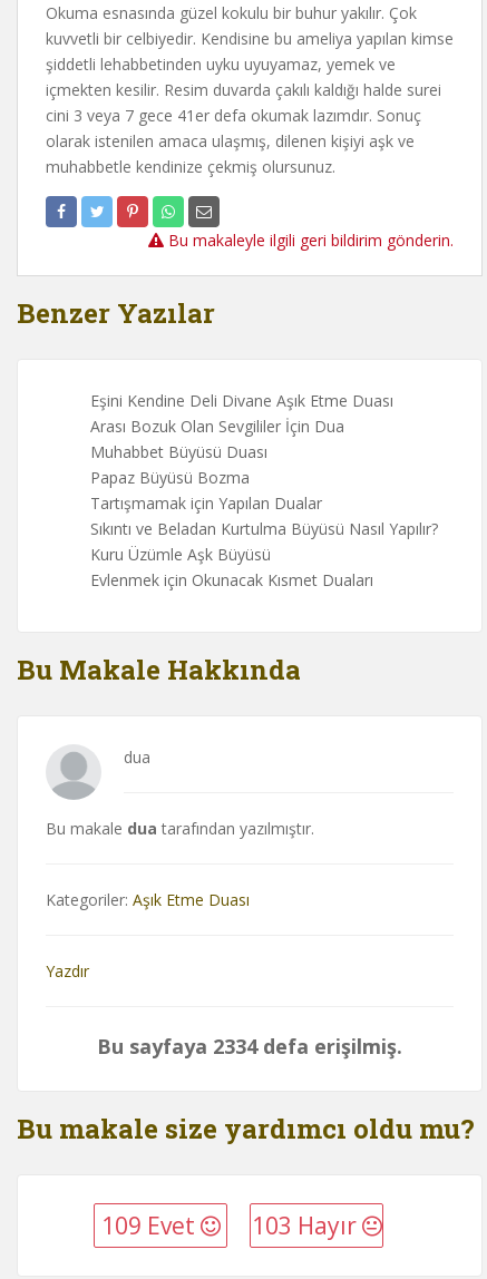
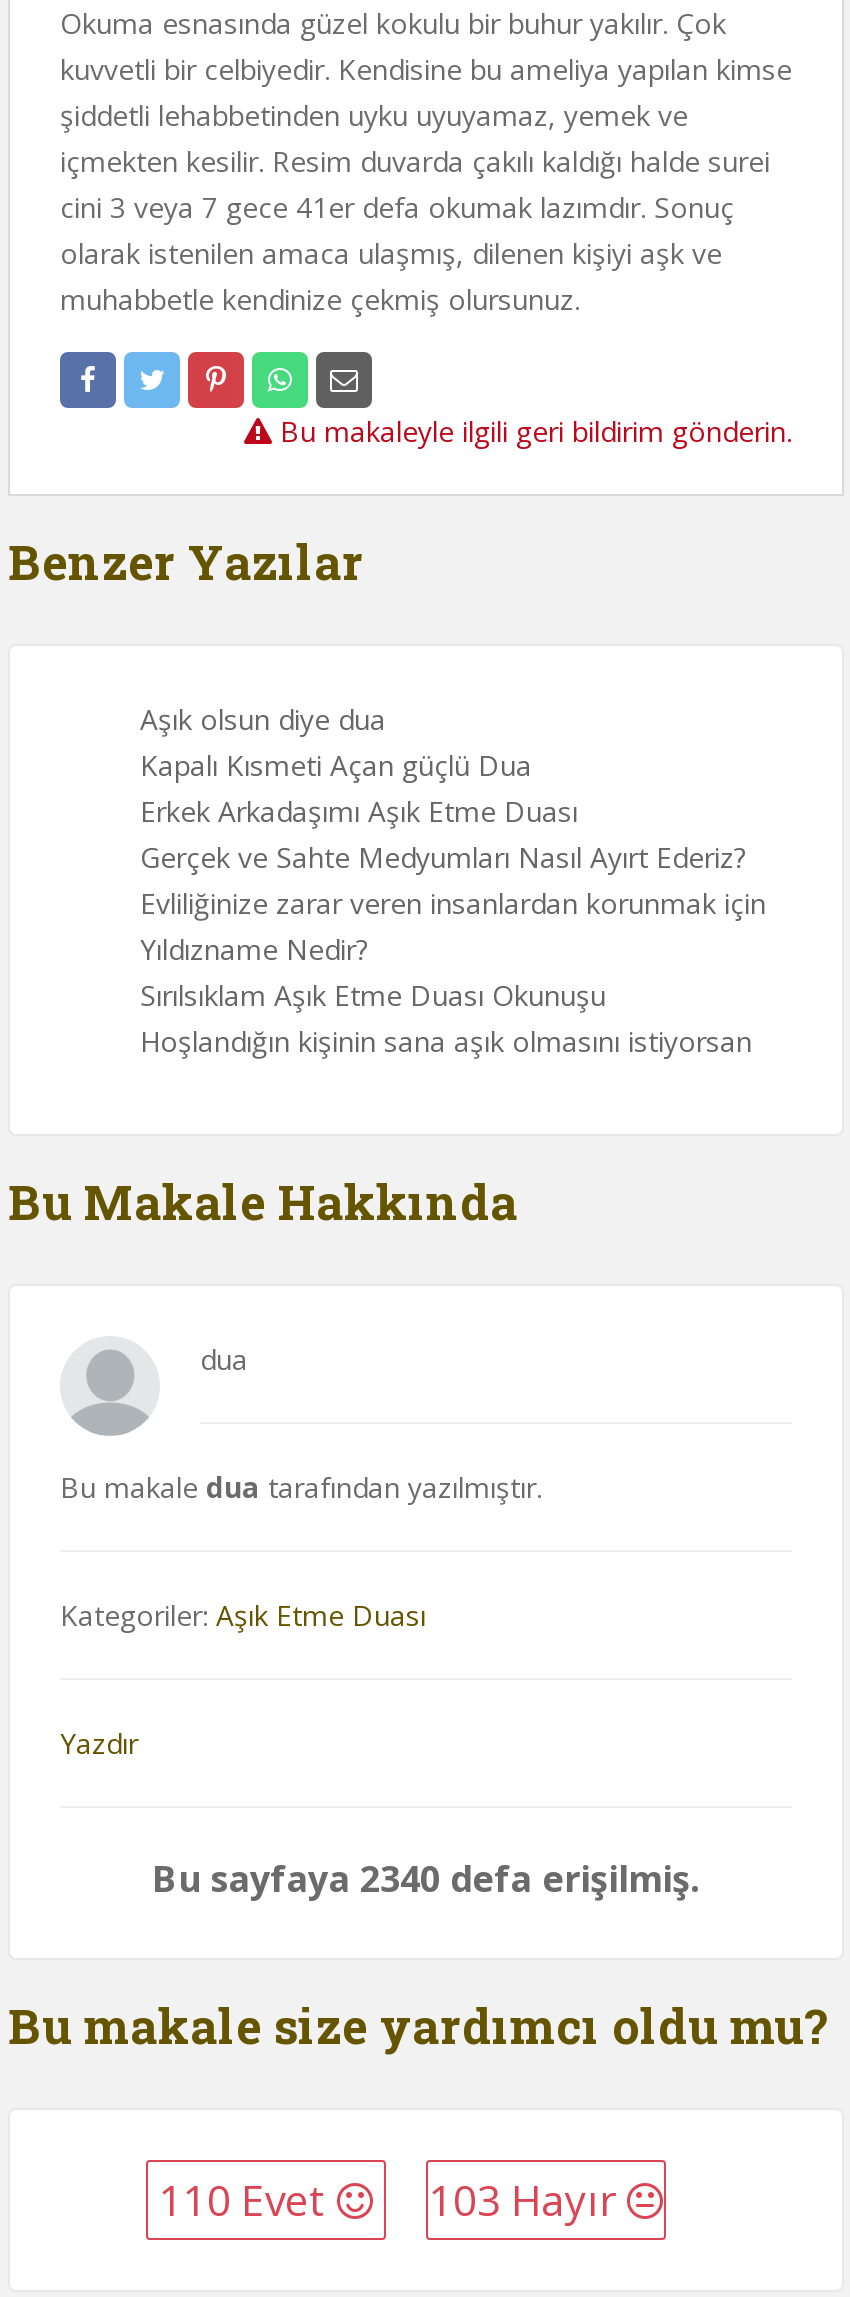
[90,390,438,591] Eşini Kendine Deli Divane Aşık Etme Duası | Arası Bozuk Olan Sevgililer İçin Dua | Muhabbet Büyüsü Duası | Papaz Büyüsü Bozma | Tartışmamak için Yapılan Dualar | Sıkıntı ve Beladan Kurtulma Büyüsü Nasıl Yapılır? | Kuru Üzümle Aşk Büyüsü | Evlenmek için Okunacak Kısmet Duaları -> [140,701,766,1061] Aşık olsun diye dua | Kapalı Kısmeti Açan güçlü Dua | Erkek Arkadaşımı Aşık Etme Duası | Gerçek ve Sahte Medyumları Nasıl Ayırt Ederiz? | Evliliğinize zarar veren insanlardan korunmak için | Yıldızname Nedir? | Sırılsıklam Aşık Etme Duası Okunuşu | Hoşlandığın kişinin sana aşık olmasını istiyorsan
[97,1033,402,1060] Bu sayfaya 2334 defa erişilmiş. -> [152,1855,700,1903] Bu sayfaya 2340 defa erişilmiş.
[101,1210,362,1241] 109 Evet 103 Hayır -> [159,2172,627,2228] 110 Evet 103 Hayır

